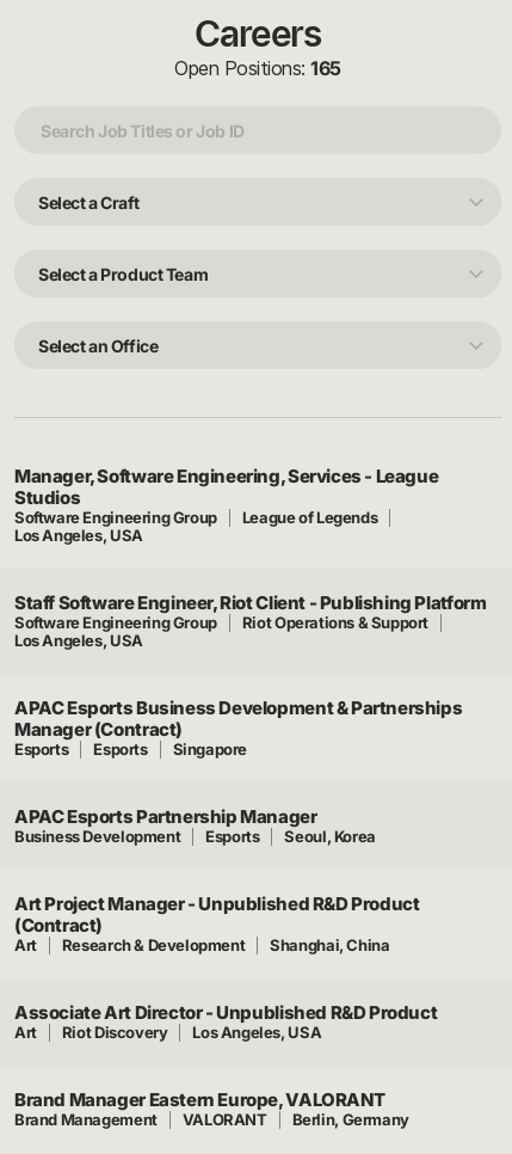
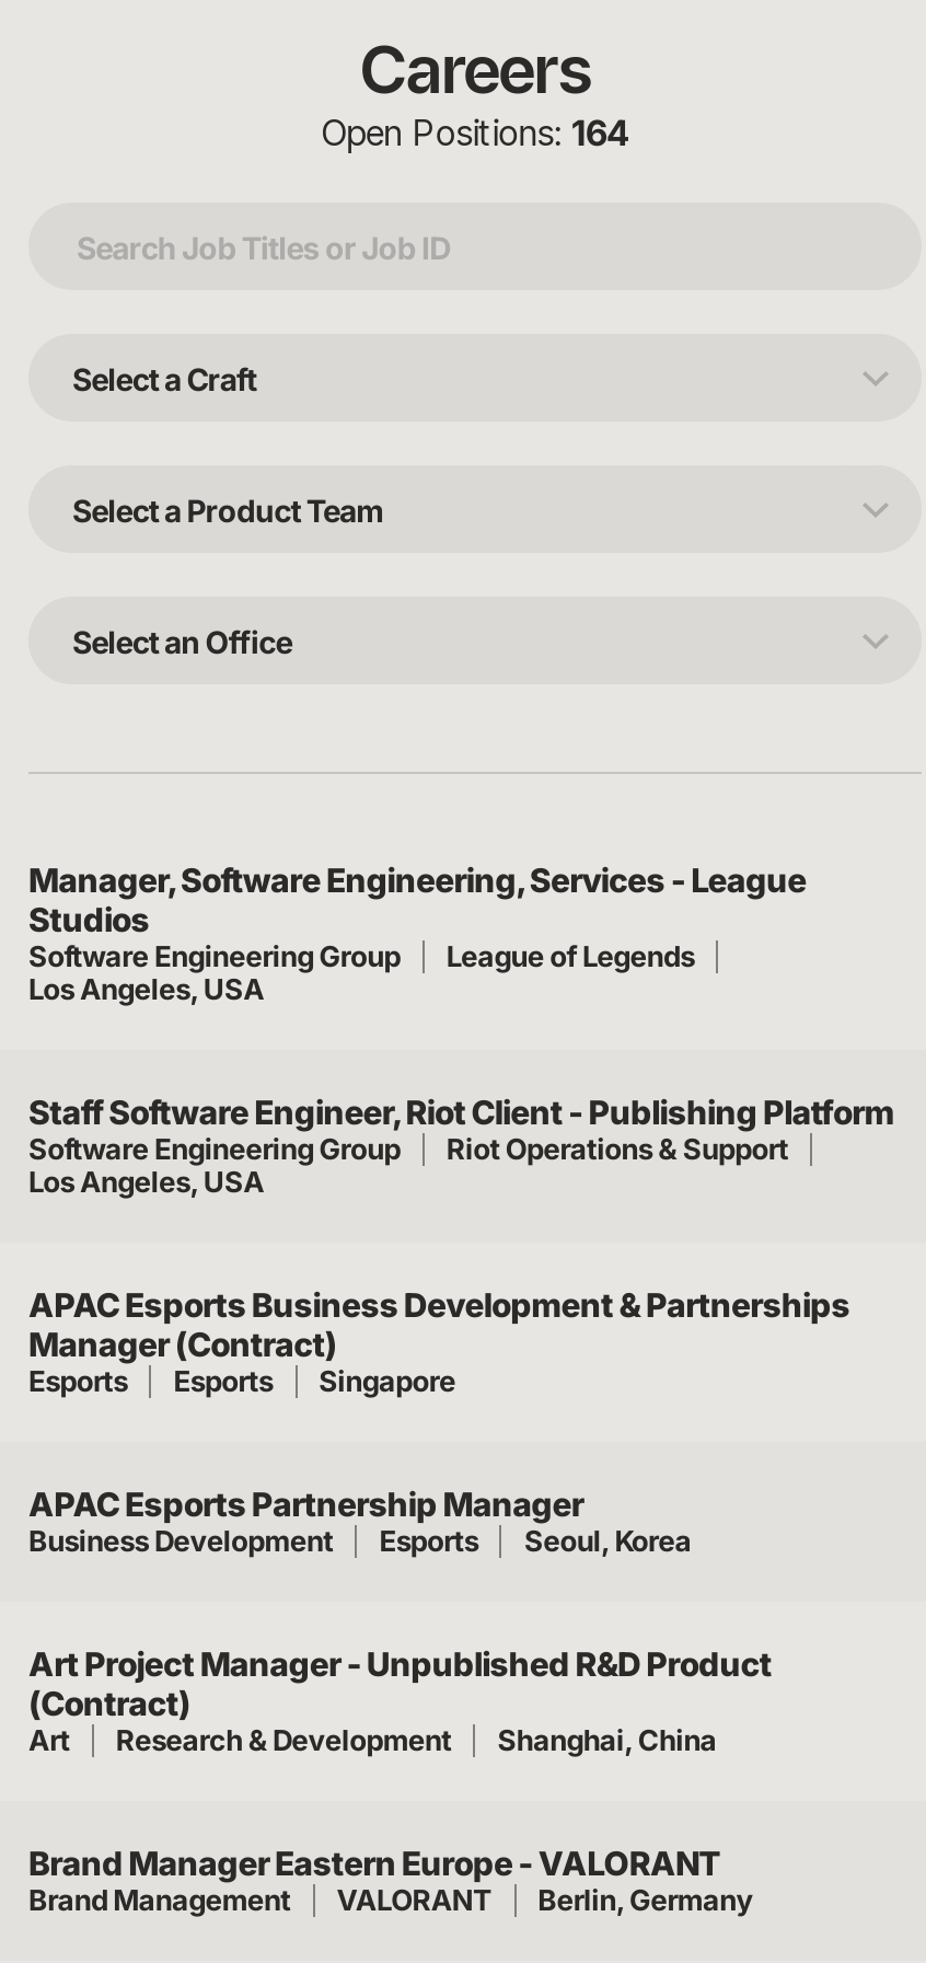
[174,56,341,80] Open Positions: 165 -> [321,111,629,154] Open Positions: 164
[14,1001,437,1111] Associate Art Director - Unpublished R&D Product | Art | Riot Discovery | Los Angeles, USA | Brand Manager Eastern Europe, VALORANT -> [28,1843,720,1884] Brand Manager Eastern Europe - VALORANT

